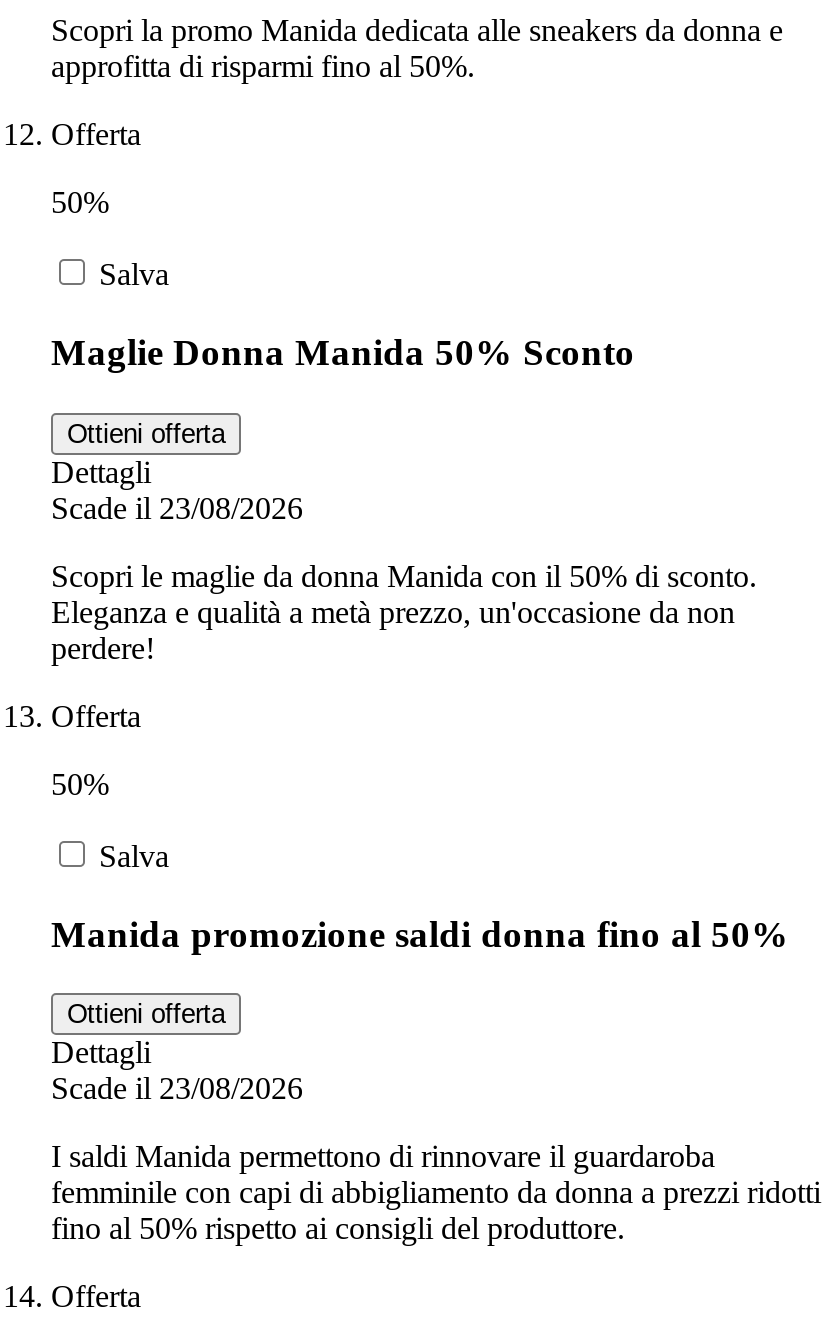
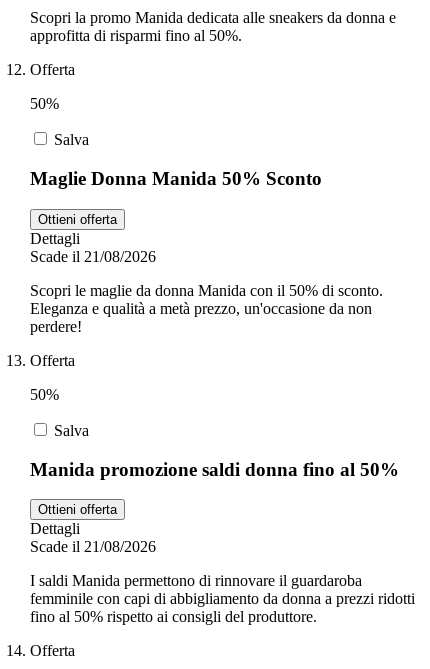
[51,491,303,525] Scade il 23/08/2026 -> [30,248,156,265] Scade il 21/08/2026
[51,1071,303,1105] Scade il 23/08/2026 -> [30,538,156,555] Scade il 21/08/2026

